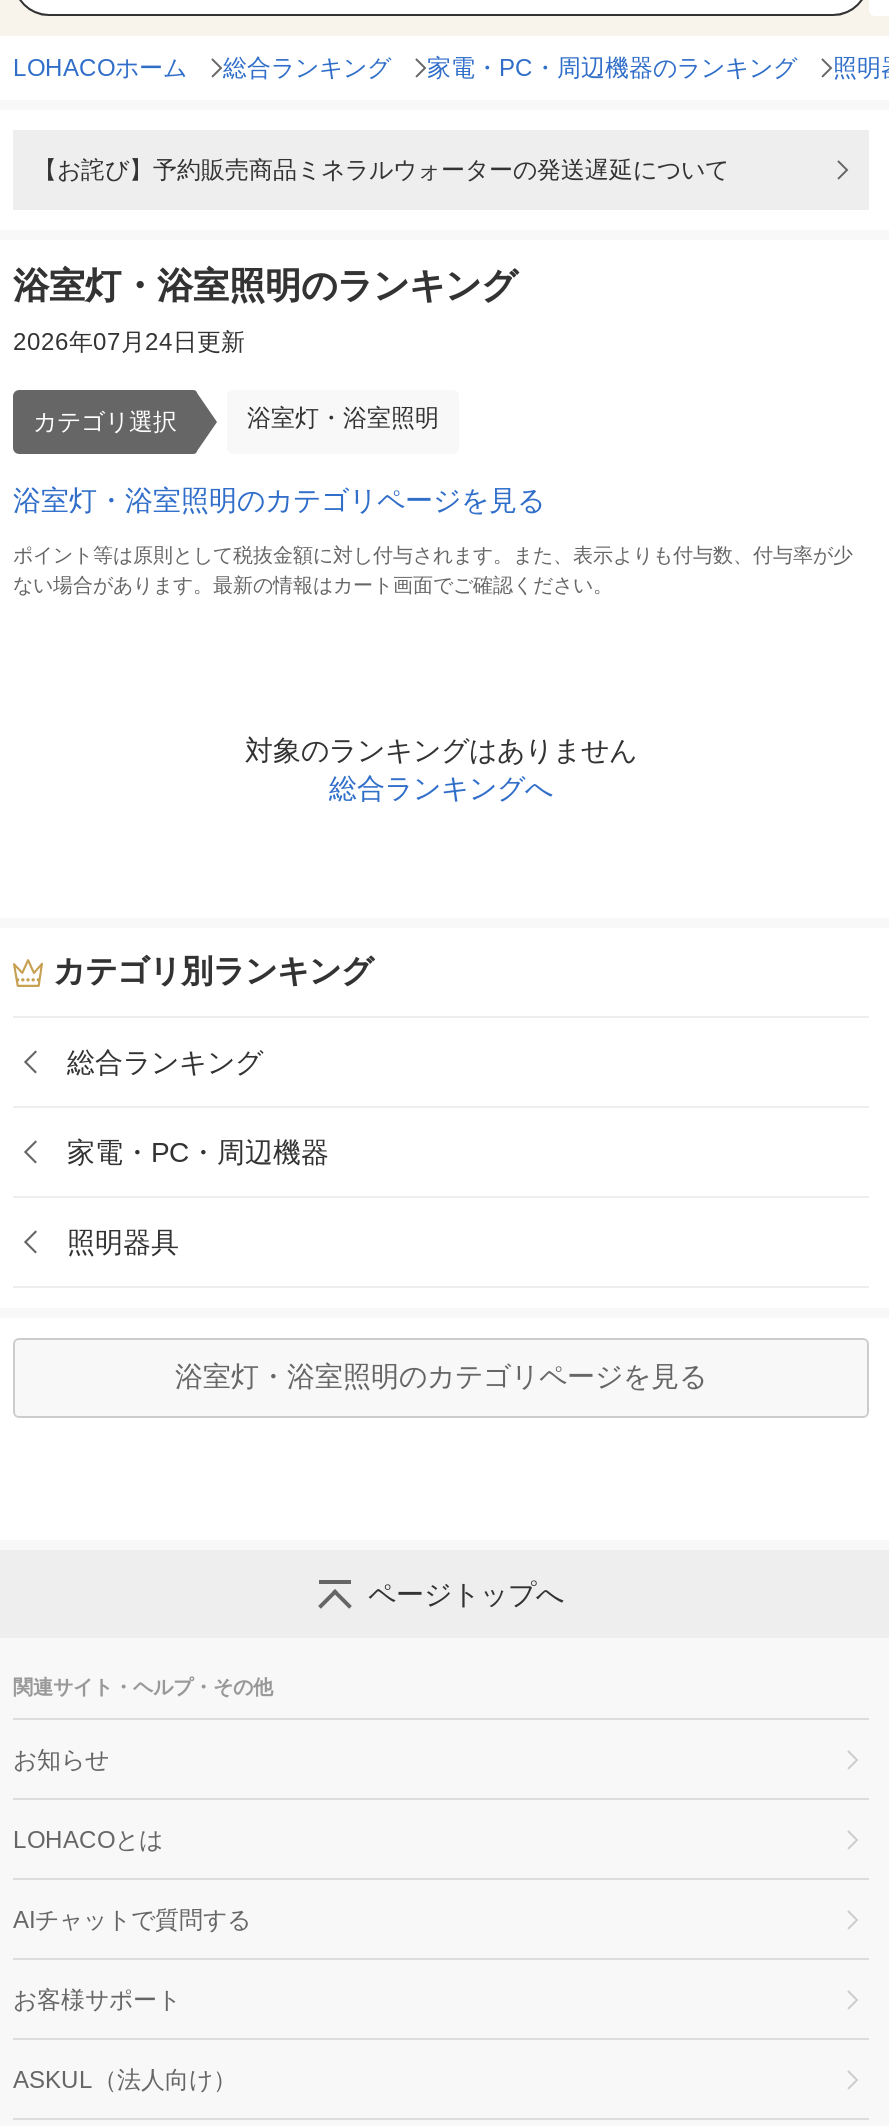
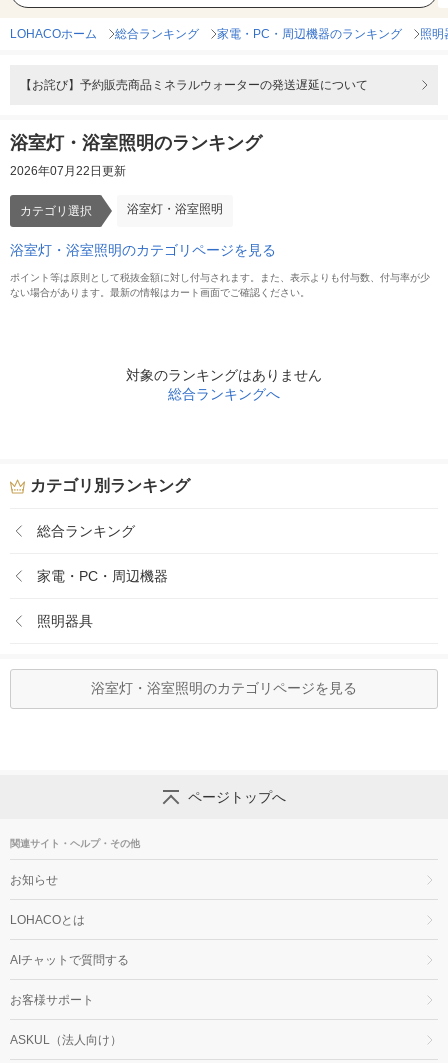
[13,328,245,356] 2026年07月24日更新 -> [10,164,126,178] 2026年07月22日更新

